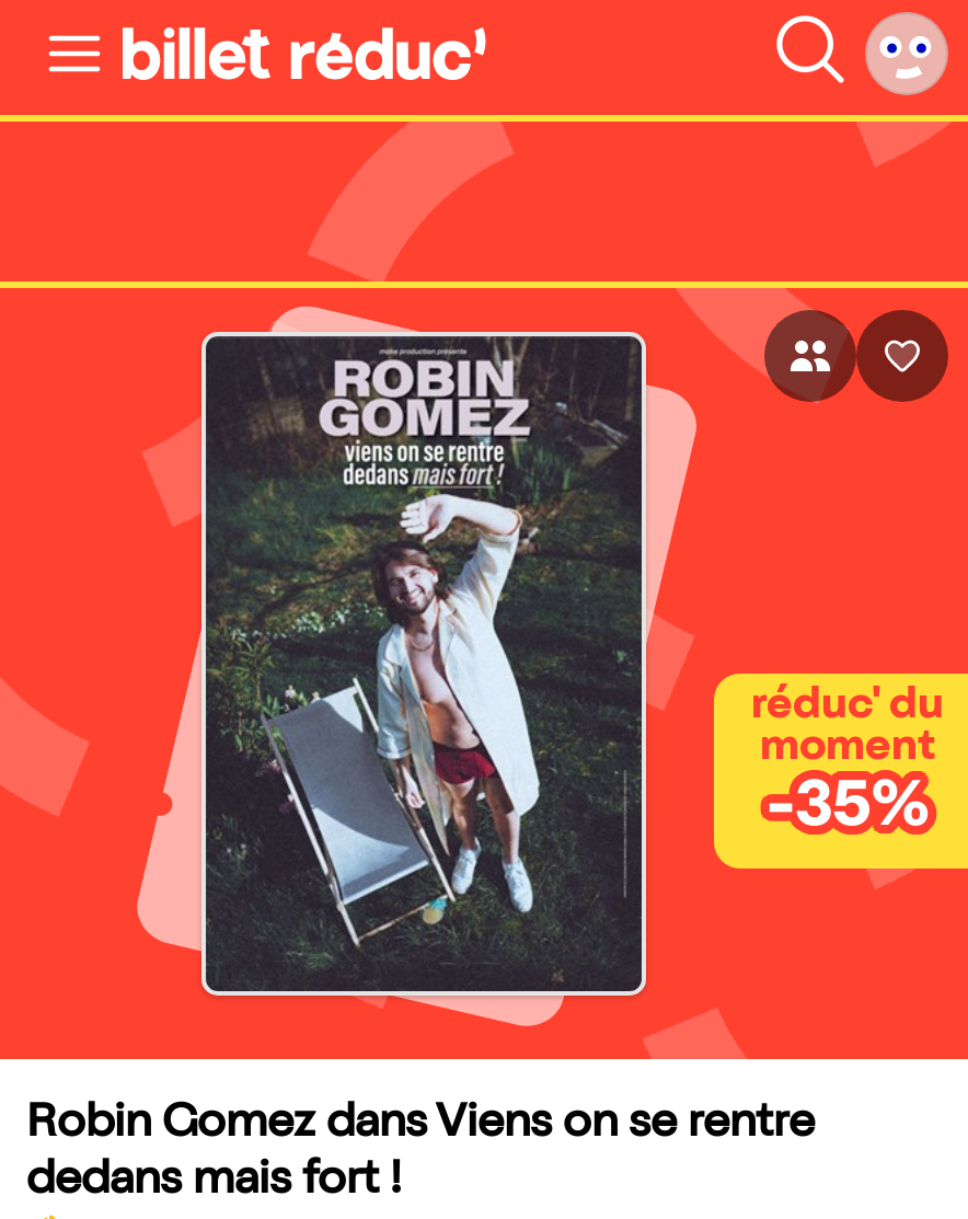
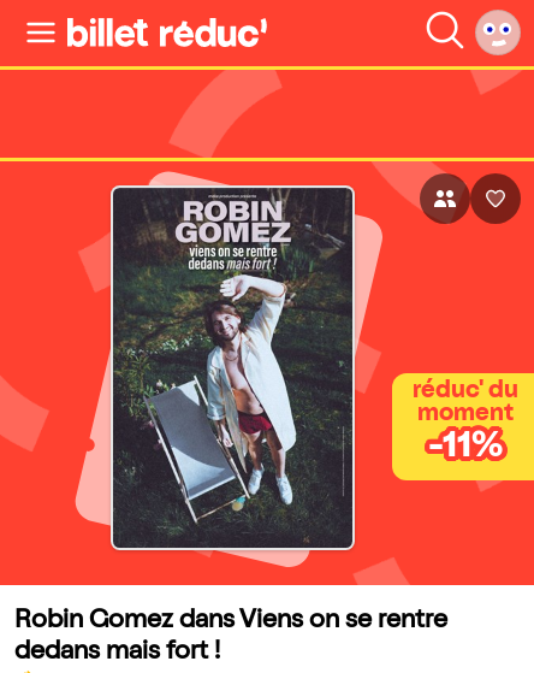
[767,780,929,845] -35% -> [428,431,503,468] -11%

